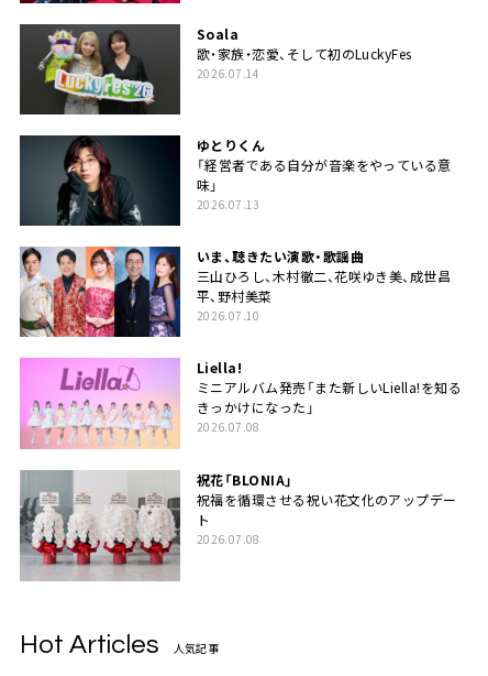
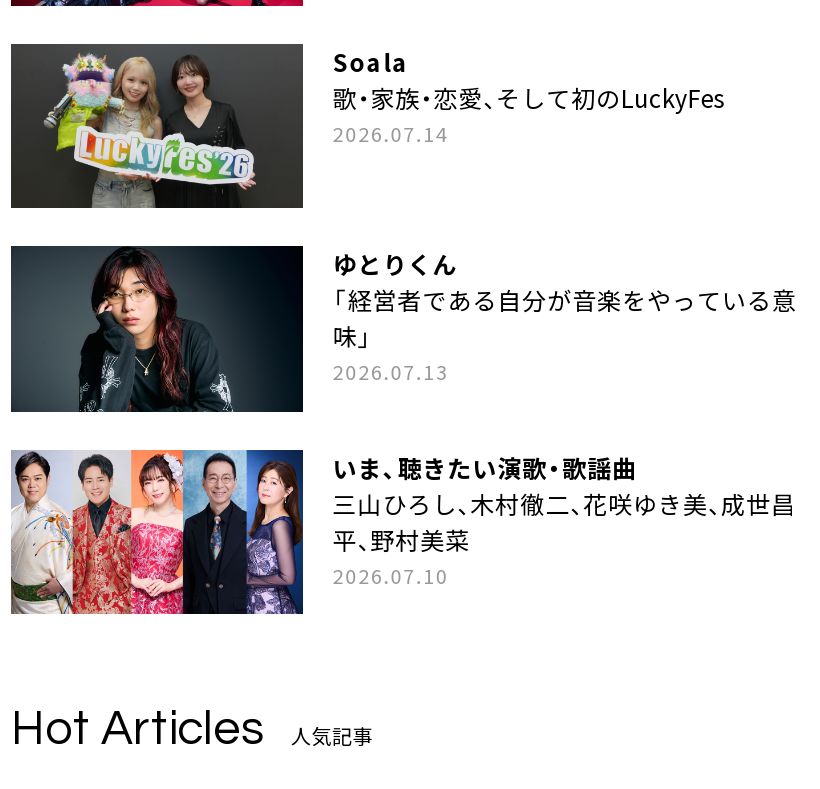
[19,357,462,547] [image] | Liella! | ミニアルバム発売「また新しいLiella!を知る | きっかけになった」 | 2026.07.08 | 祝花「BLONIA」 | 祝福を循環させる祝い花文化のアップデー | ト | 2026.07.08 -> none
[20,469,180,581] [image] -> none

